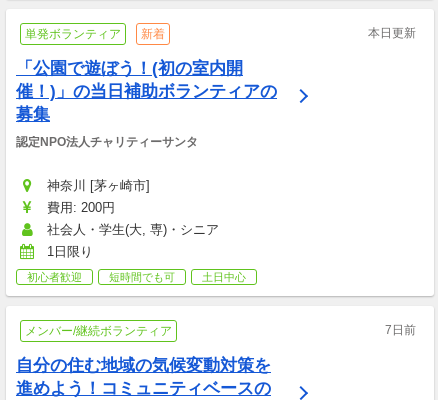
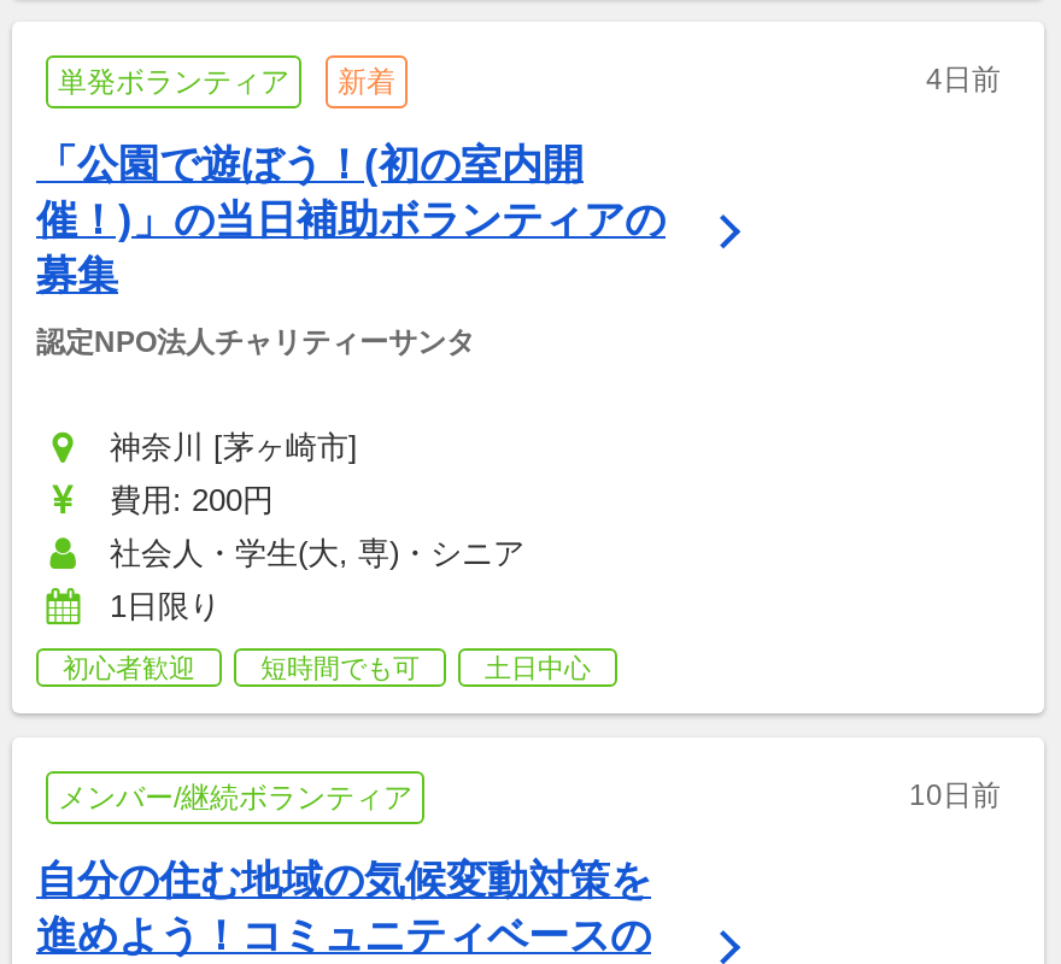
[368,25,416,39] 本日更新 -> [926,61,1001,95] 4日前
[385,322,416,336] 7日前 -> [909,777,1001,811] 10日前

